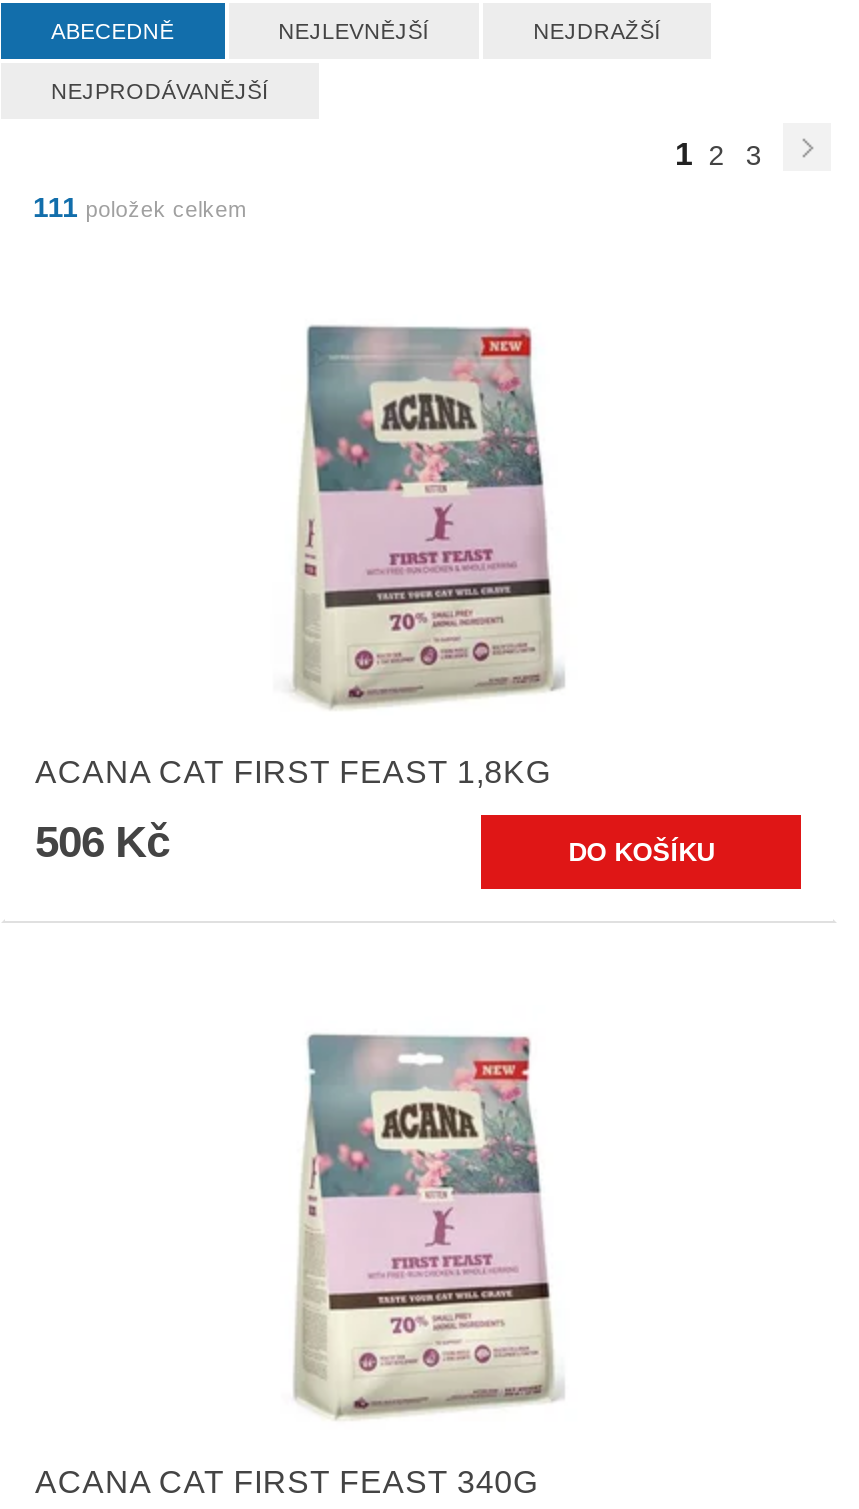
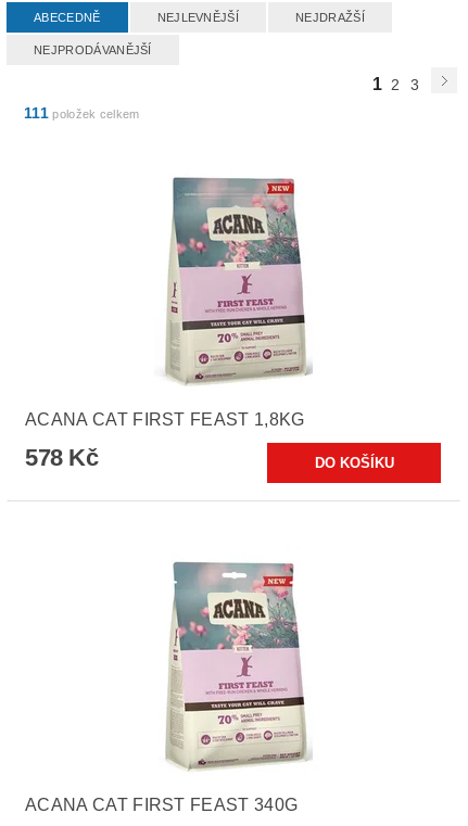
[35,817,169,867] 506 Kč -> [25,444,98,471] 578 Kč

